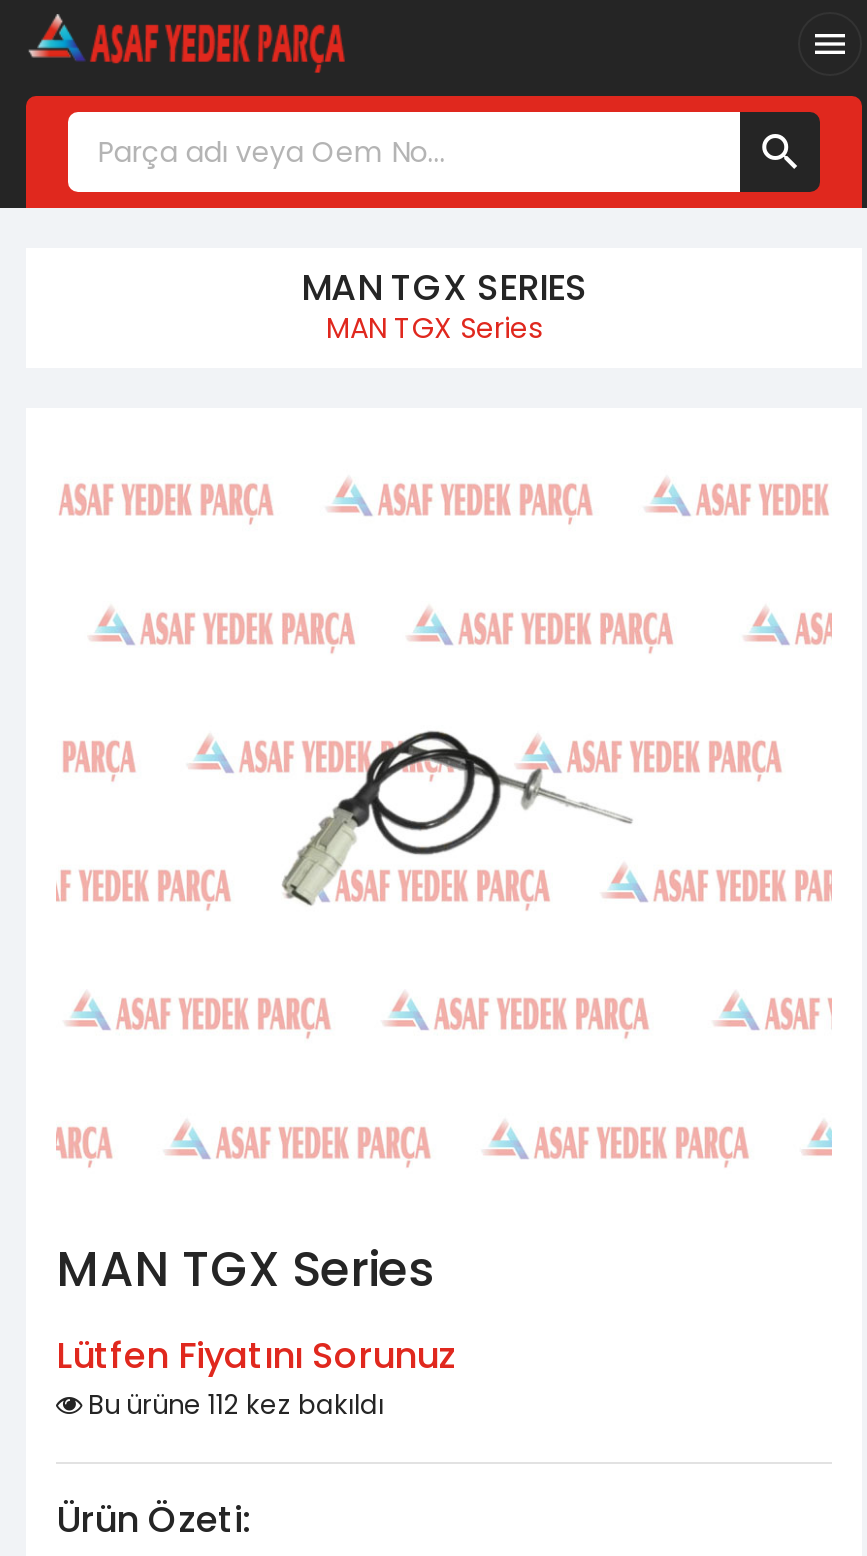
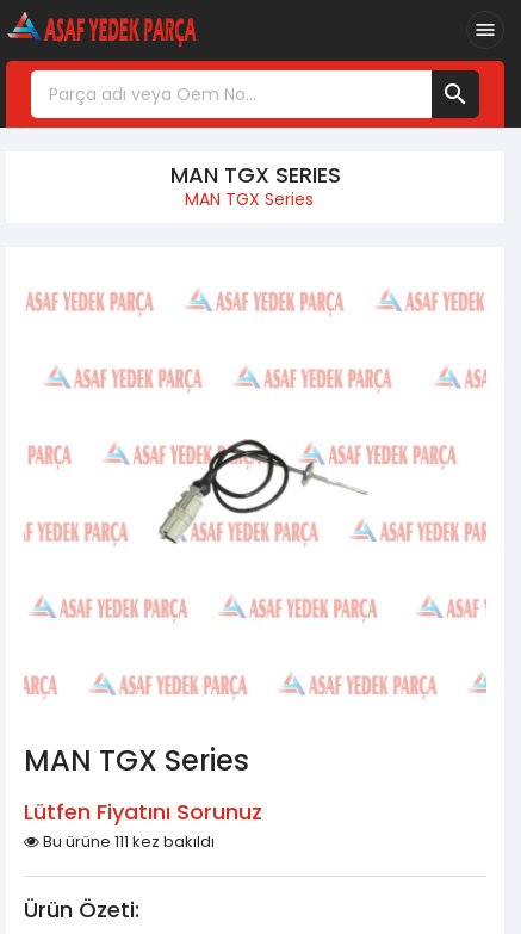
[82,1386,384,1424] Bu ürüne 112 kez bakıldı -> [39,830,215,853] Bu ürüne 111 kez bakıldı

